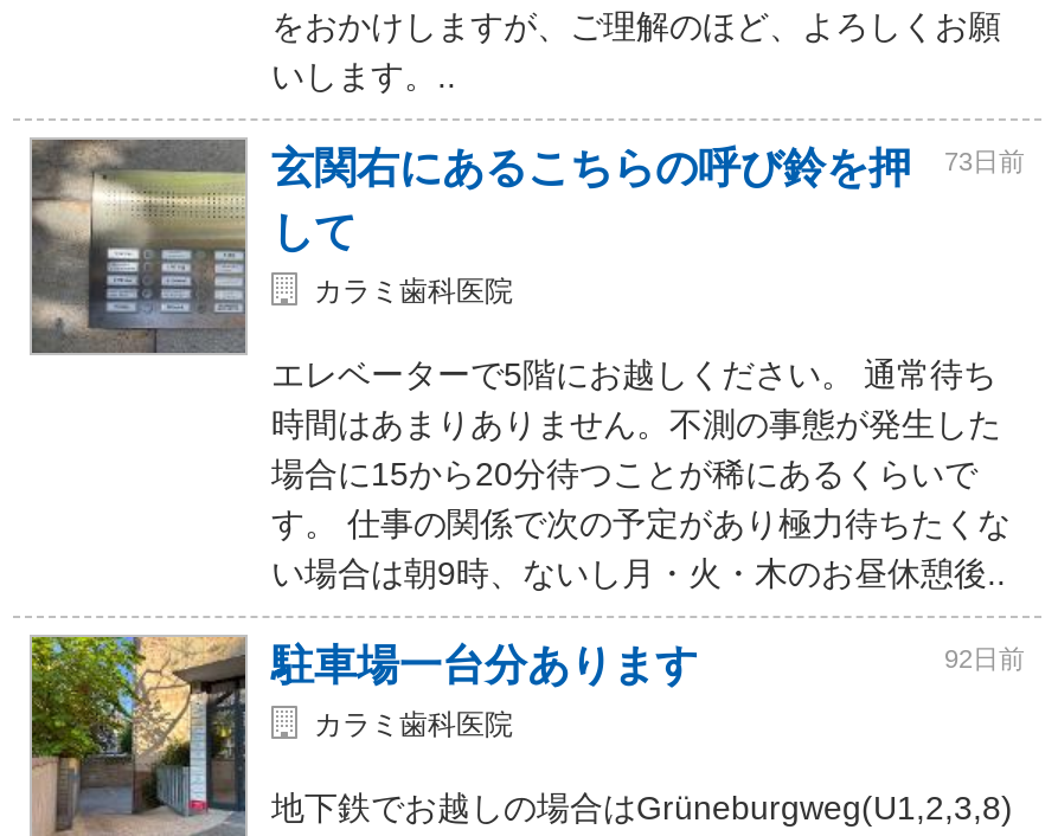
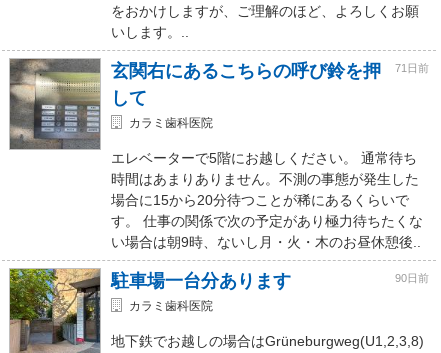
[271,145,1025,193] 玄関右にあるこちらの呼び鈴を押 73日前 -> [111,61,429,81] 玄関右にあるこちらの呼び鈴を押 71日前
[944,645,1025,673] 92日前 -> [395,272,429,284] 90日前

